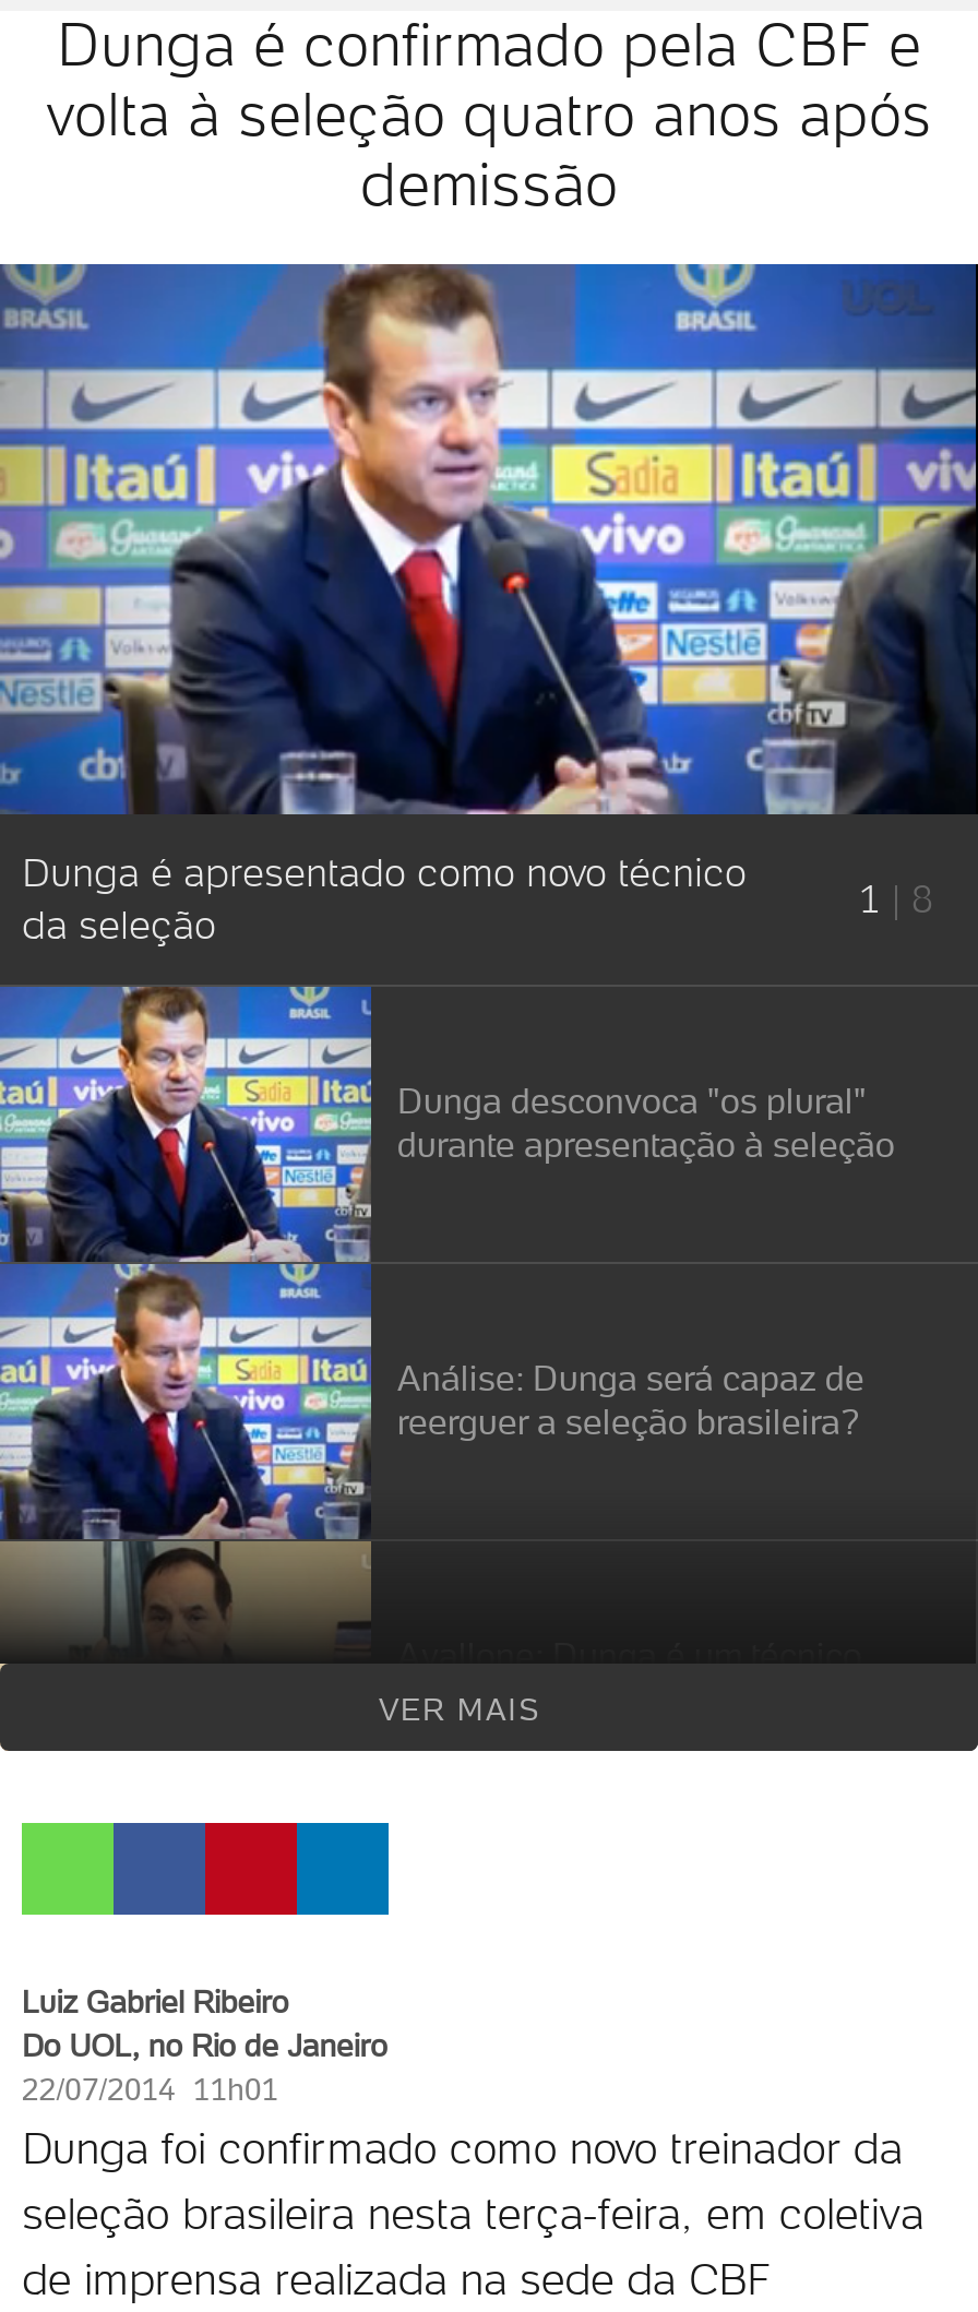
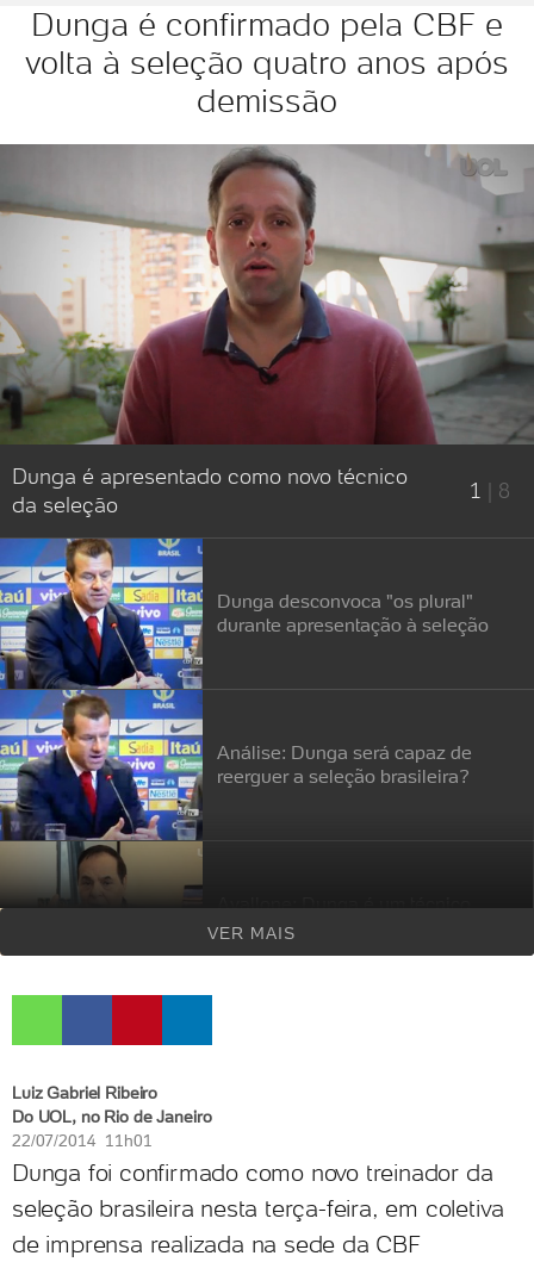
[7,262,971,817] [image] -> [4,143,530,446] [image]

